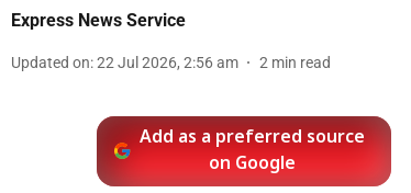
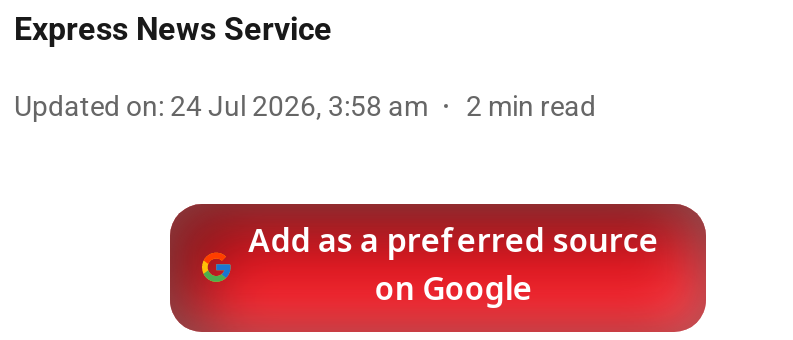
[11,54,238,71] Updated on: 22 Jul 2026, 2:56 am -> [14,90,428,122] Updated on: 24 Jul 2026, 3:58 am

